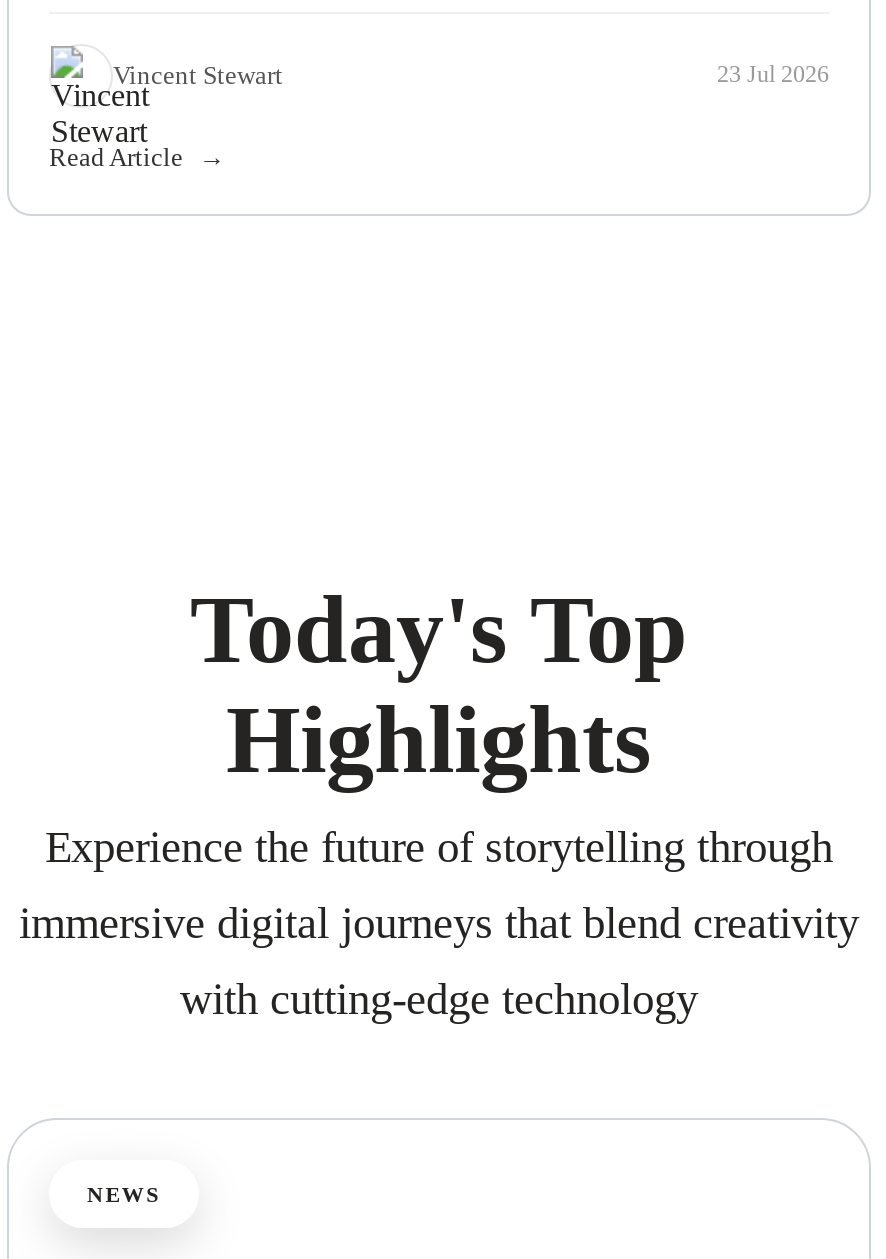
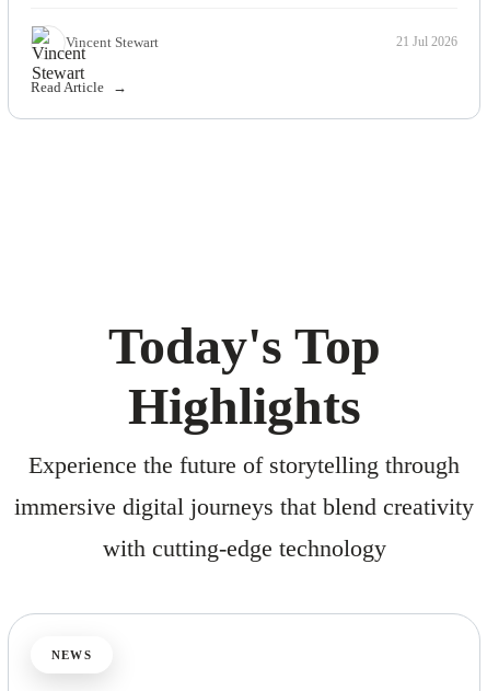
[717,60,829,88] 23 Jul 2026 -> [396,34,457,49] 21 Jul 2026

